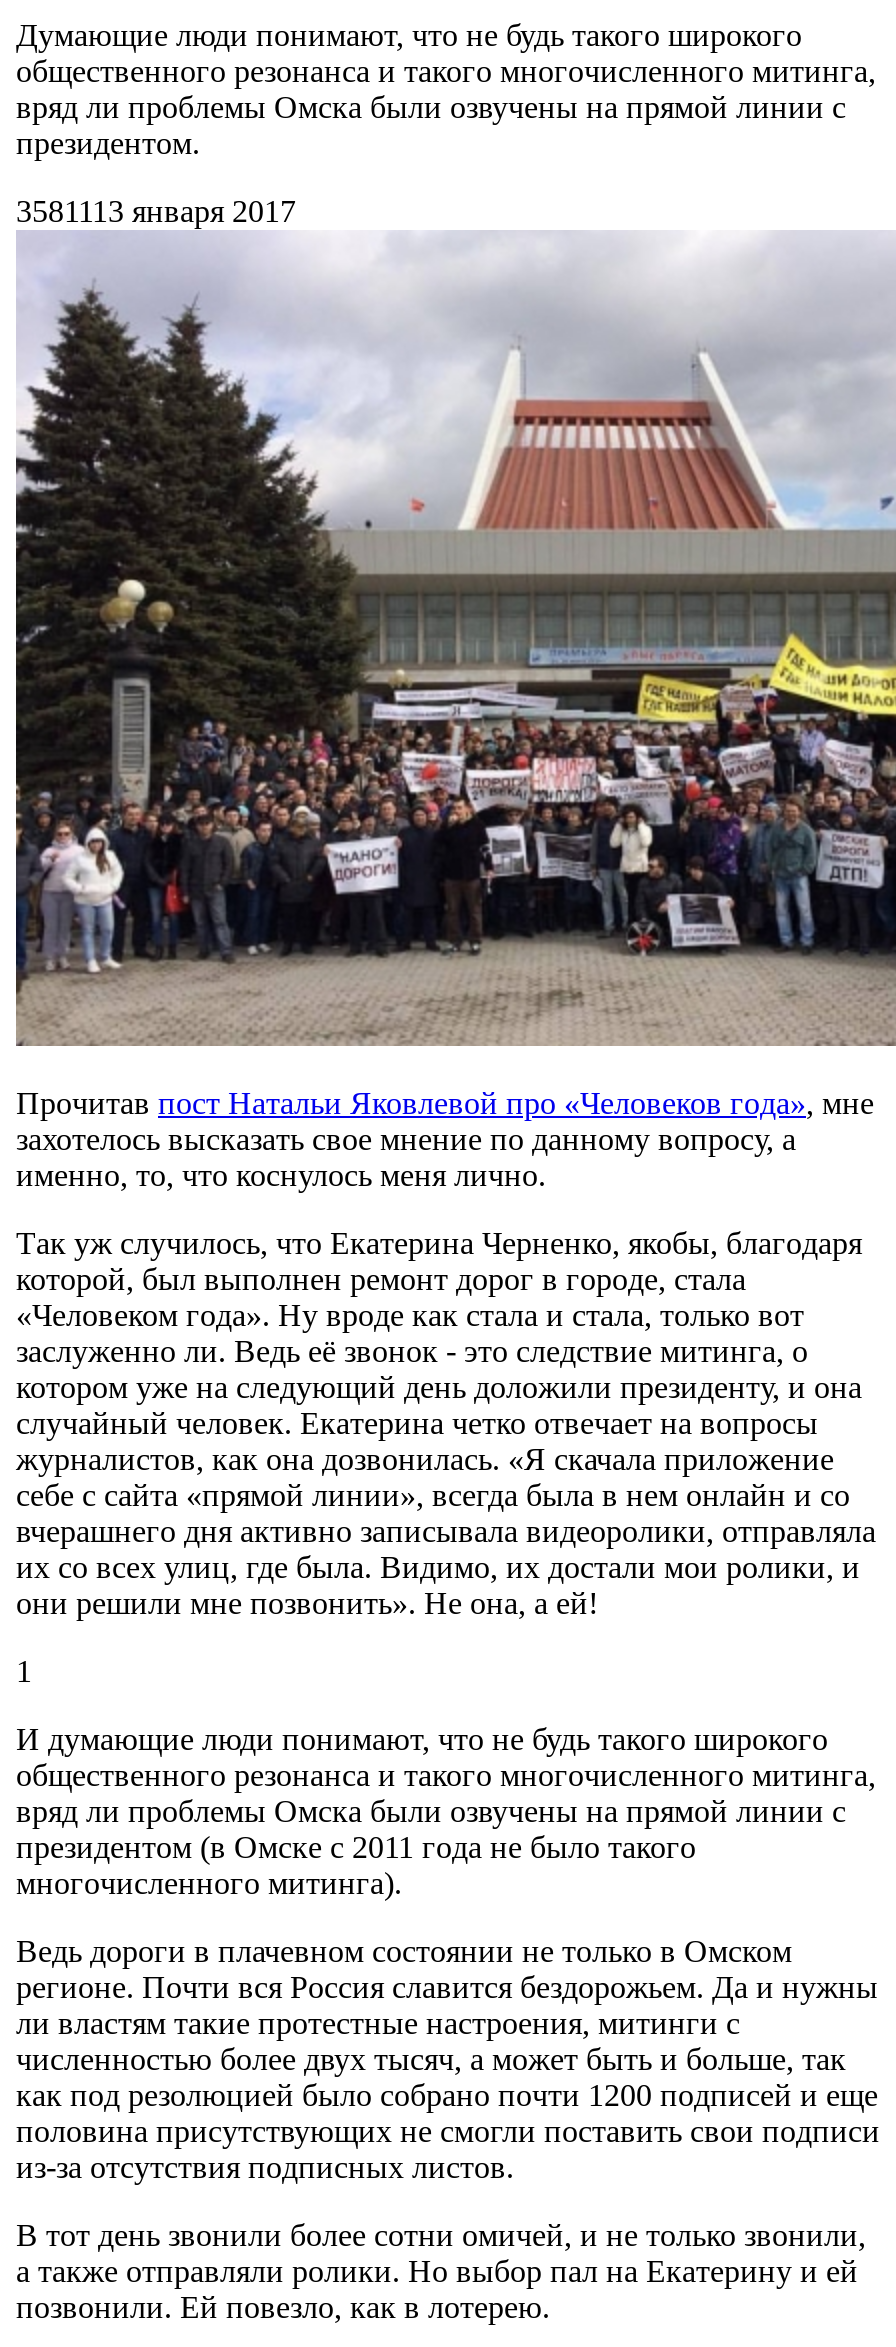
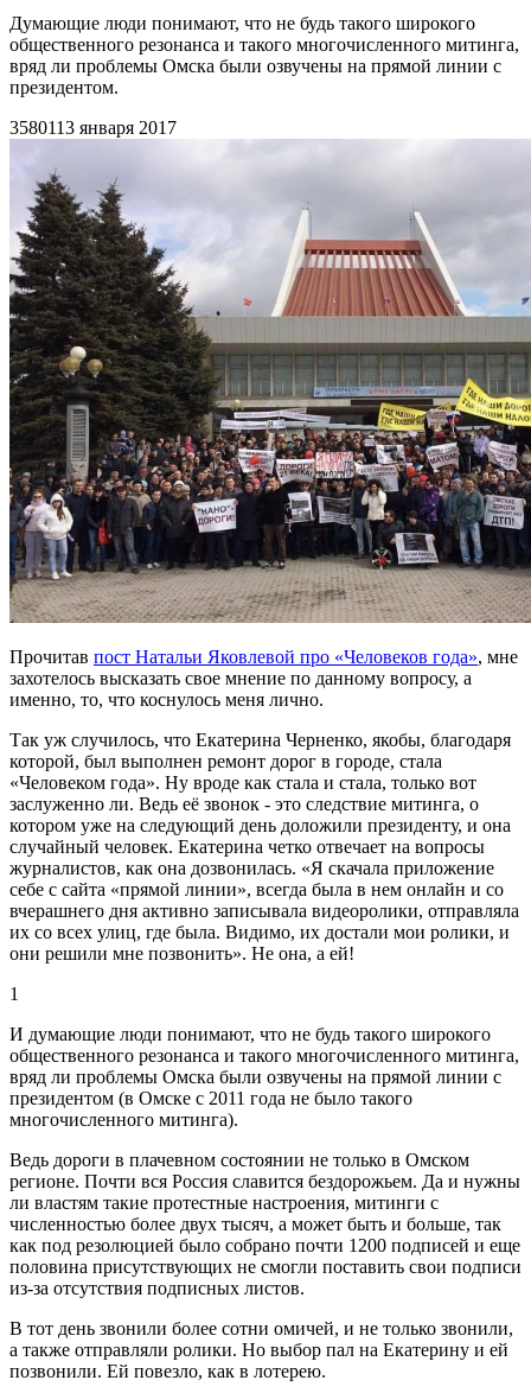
[16,194,296,228] 3581 1 13 января 2017 -> [9,117,177,138] 3580 1 13 января 2017

